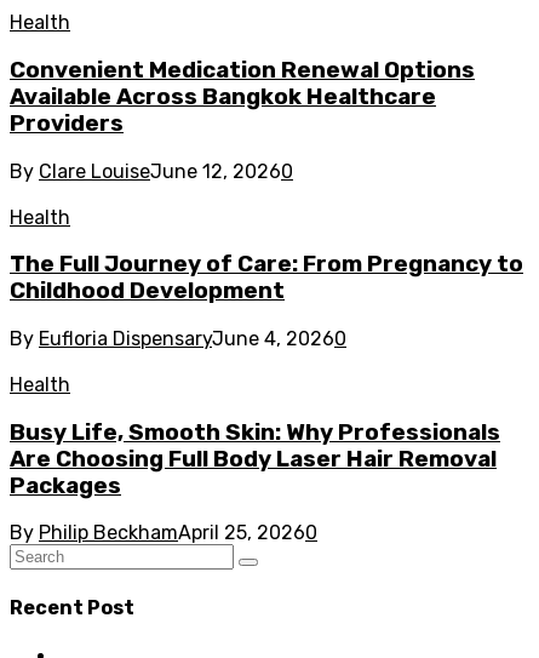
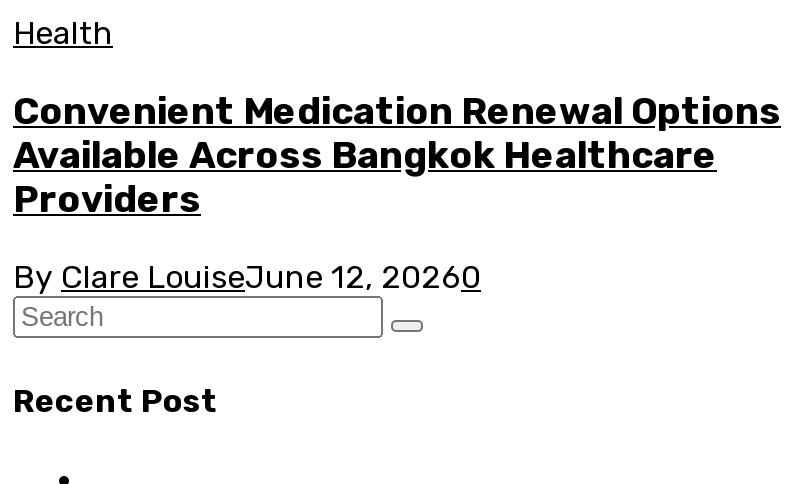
[10,206,523,545] Health | The Full Journey of Care: From Pregnancy to | Childhood Development | By Eufloria DispensaryJune 4, 20260 | Health | Busy Life, Smooth Skin: Why Professionals | Are Choosing Full Body Laser Hair Removal | Packages | By Philip BeckhamApril 25, 20260 -> none

